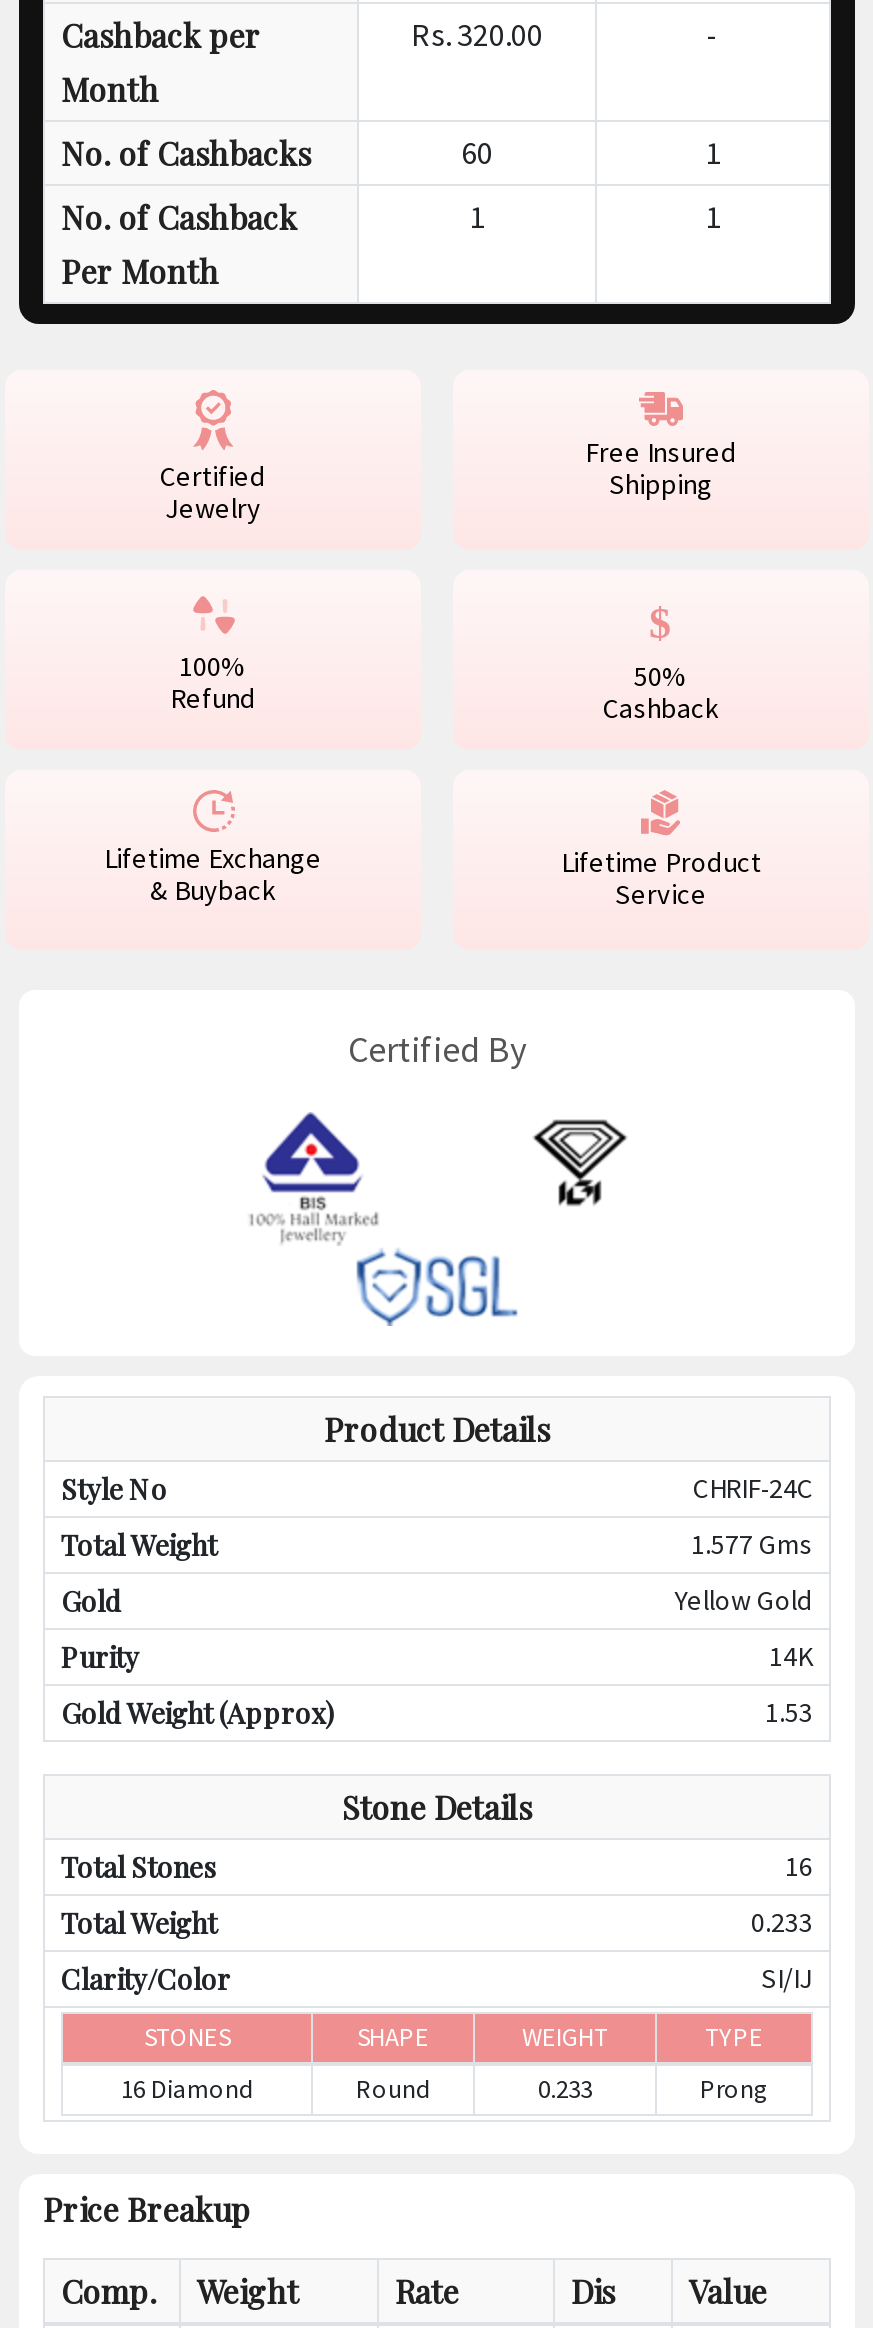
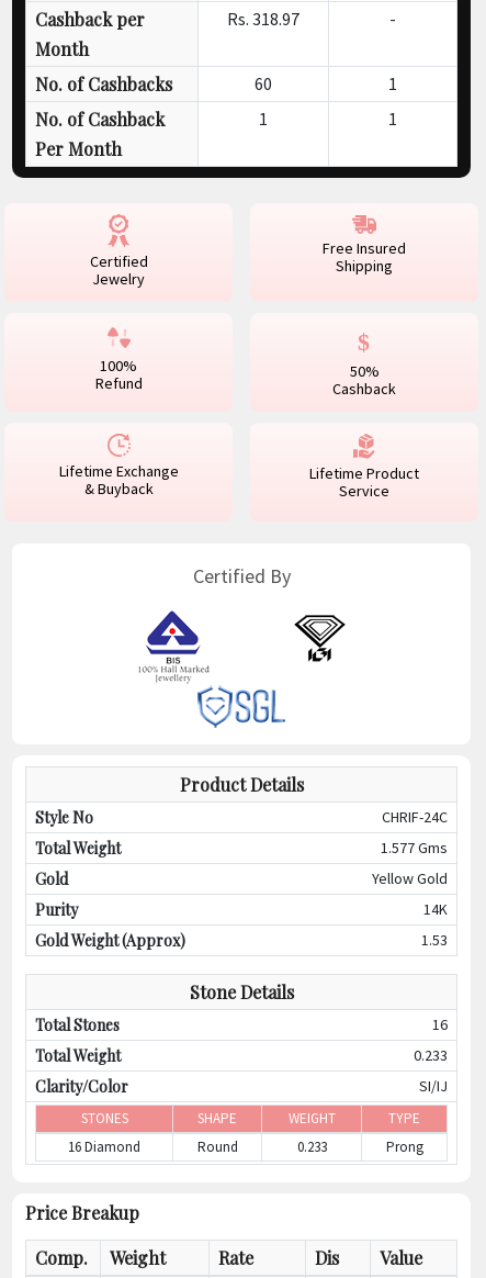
[411,14,543,54] Rs. 320.00 -> [227,8,299,30] Rs. 318.97

